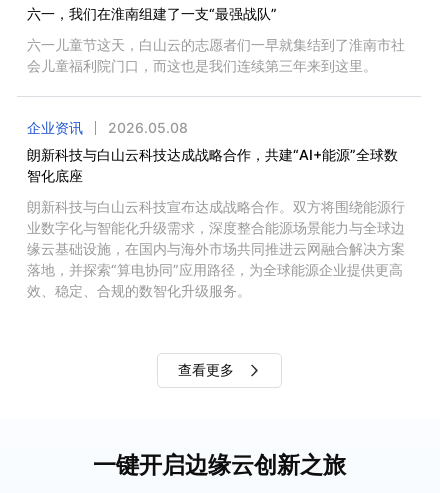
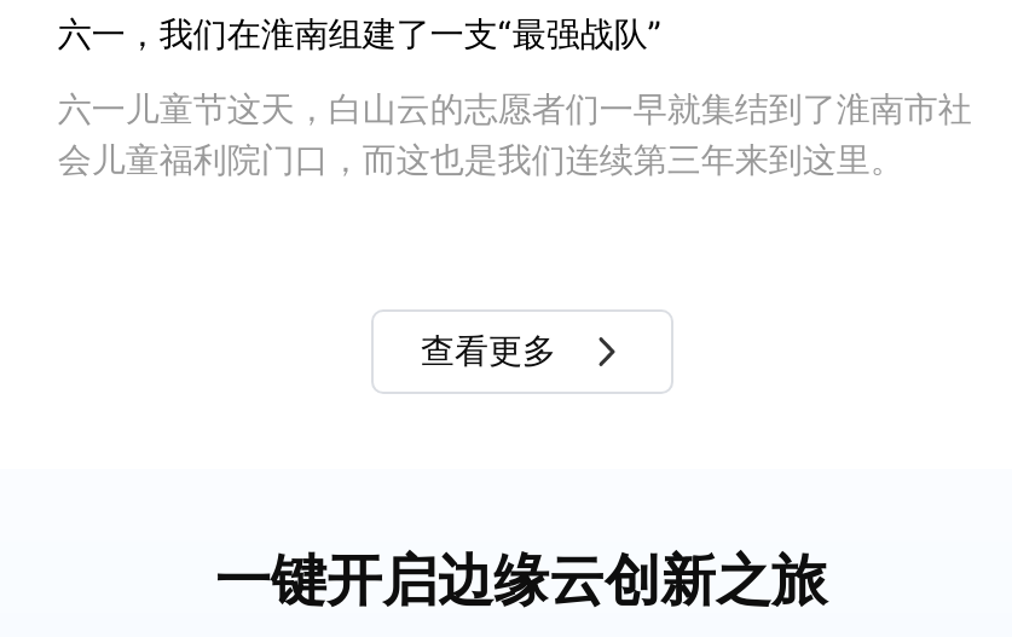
[27,119,405,299] 企业资讯 | 2026.05.08 | 朗新科技与白山云科技达成战略合作，共建“AI+能源”全球数 | 智化底座 | 朗新科技与白山云科技宣布达成战略合作。双方将围绕能源行 | 业数字化与智能化升级需求，深度整合能源场景能力与全球边 | 缘云基础设施，在国内与海外市场共同推进云网融合解决方案 | 落地，并探索“算电协同”应用路径，为全球能源企业提供更高 | 效、稳定、合规的数智化升级服务。 -> none

